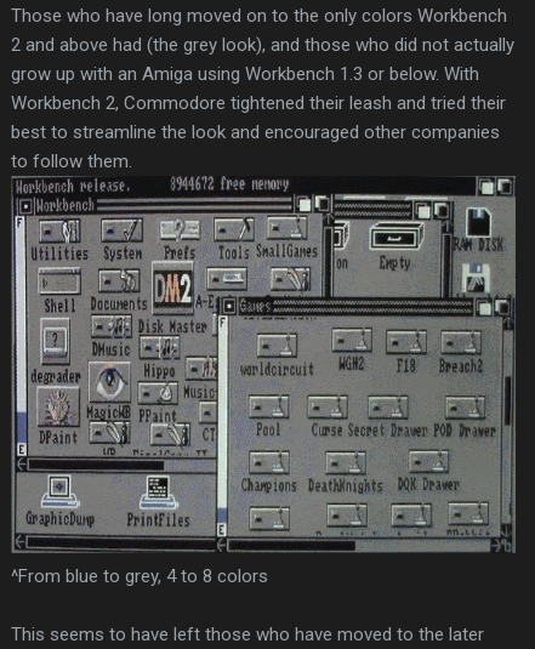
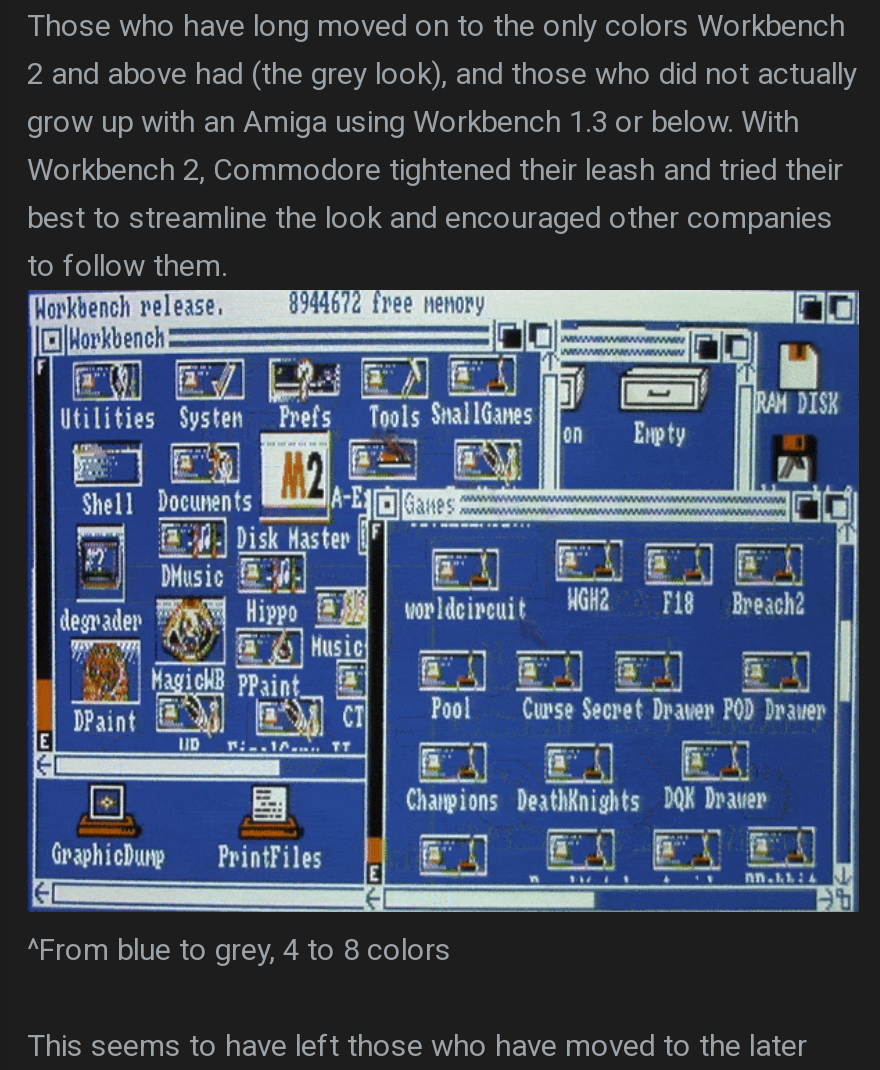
[11,176,517,553] [image] -> [27,288,861,914] [image]

